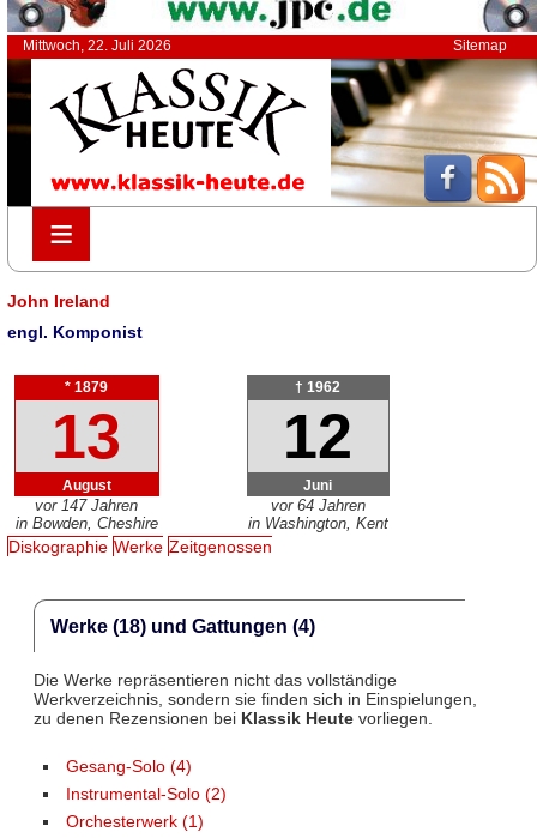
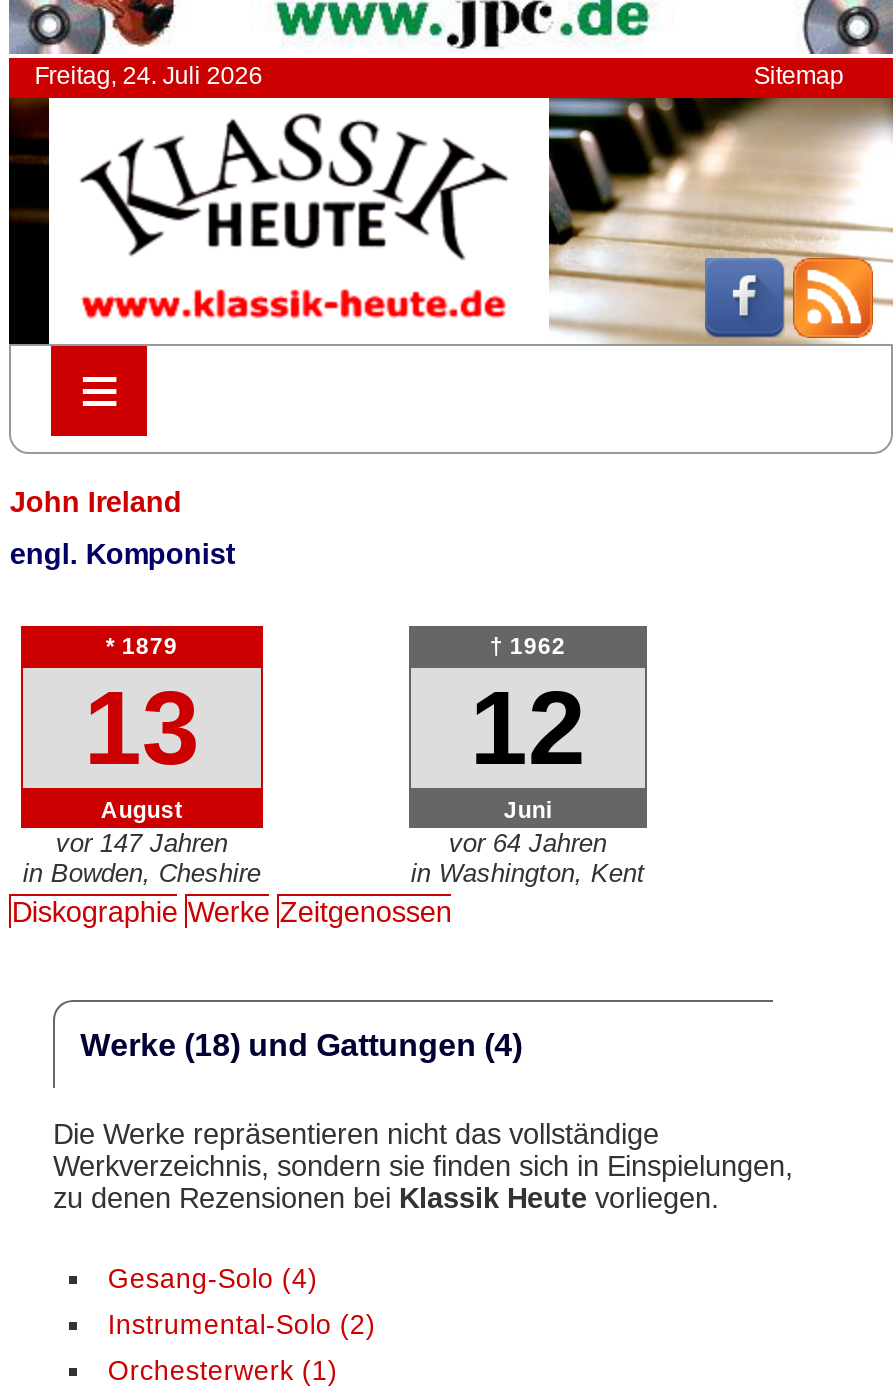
[22,37,171,54] Mittwoch, 22. Juli 2026 -> [34,62,262,90] Freitag, 24. Juli 2026

